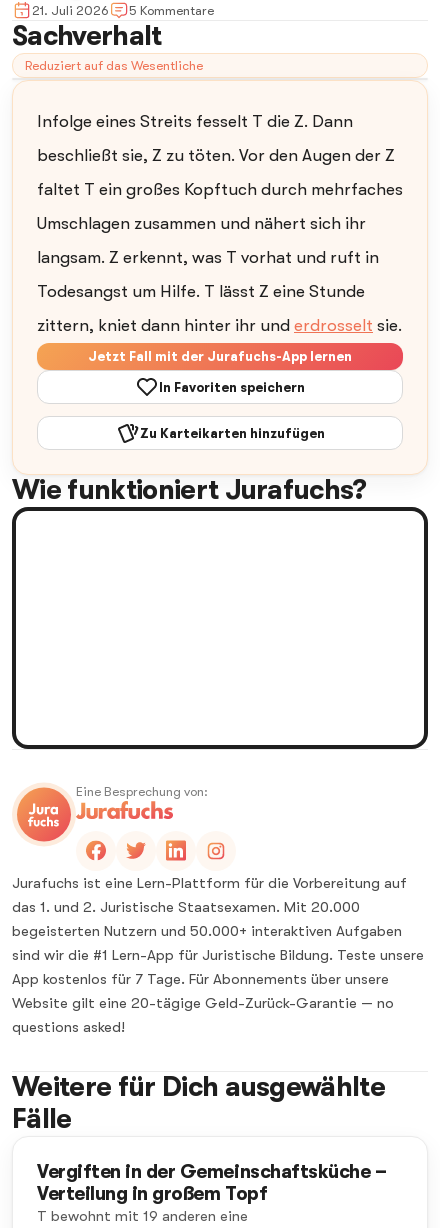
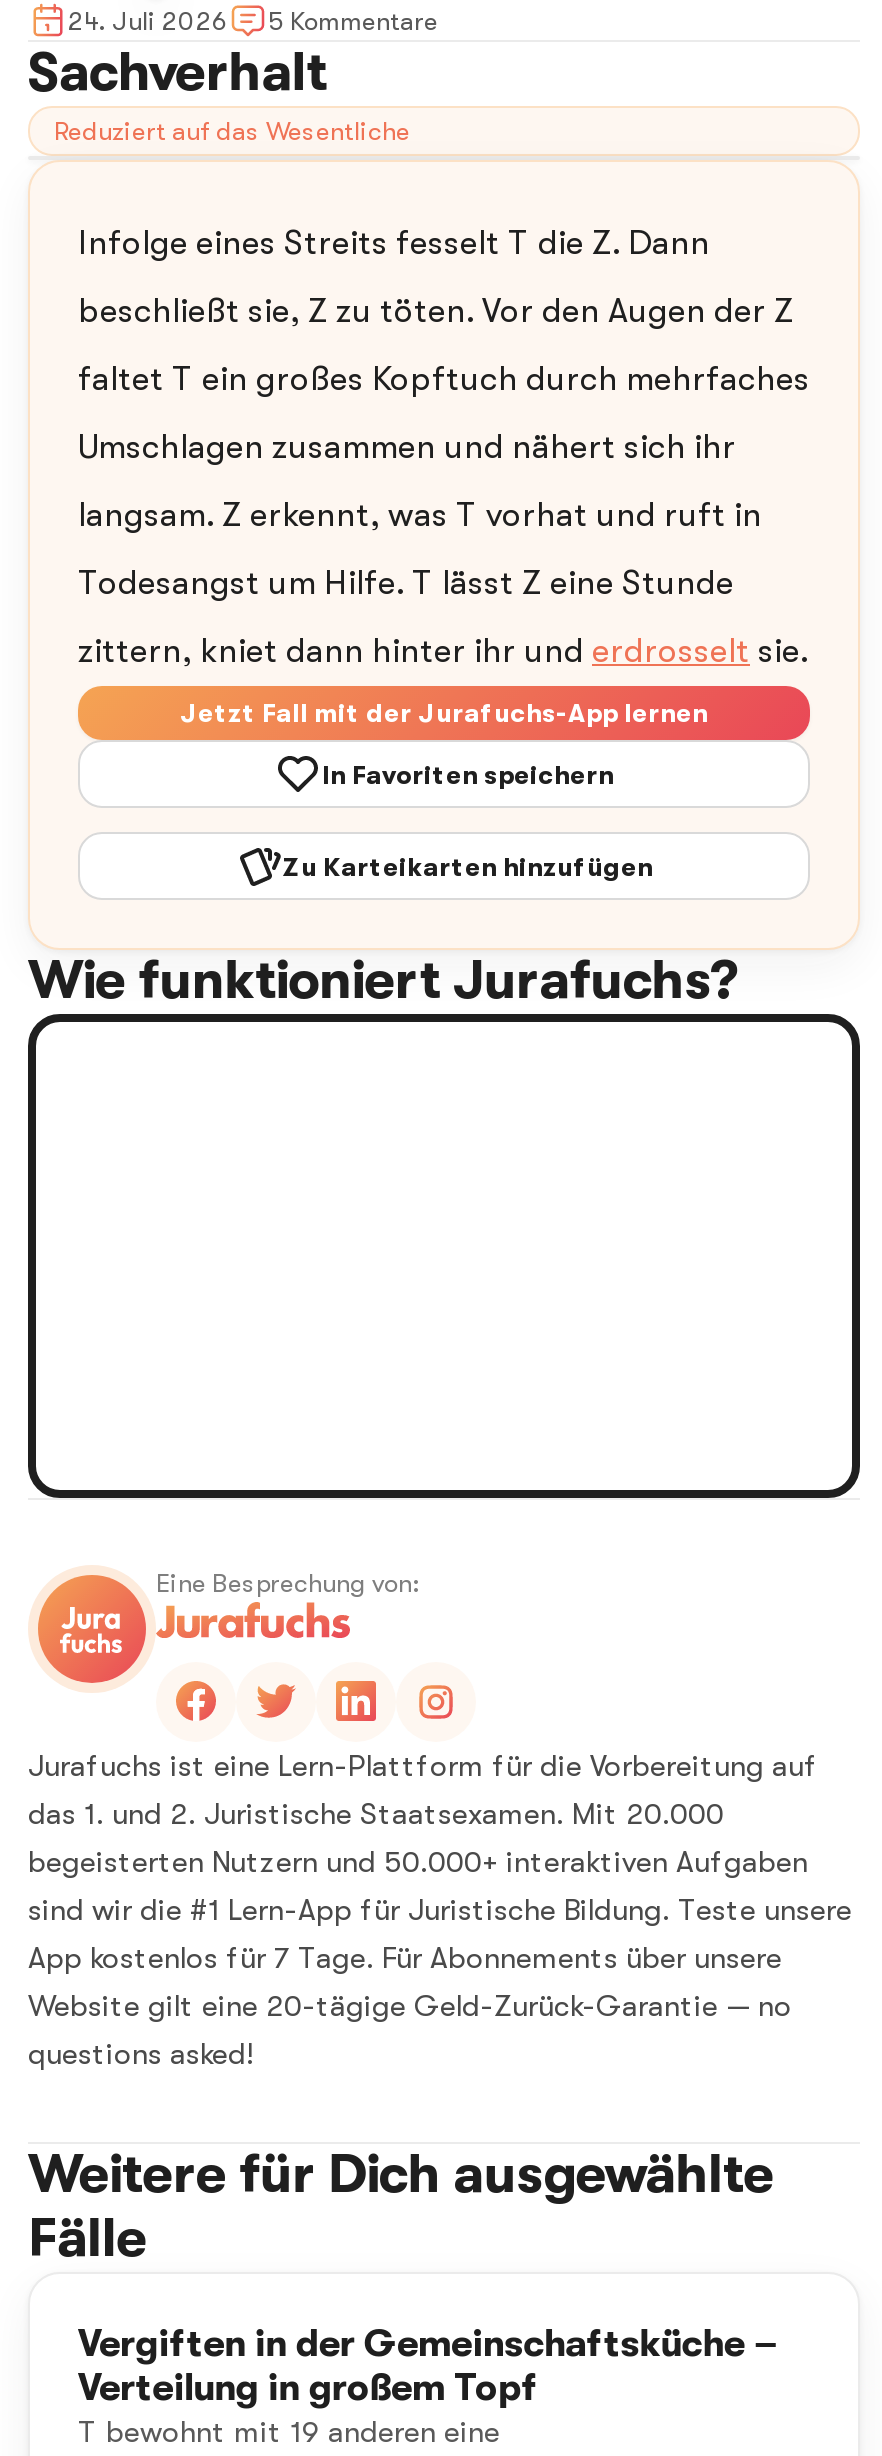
[32,2,214,17] 21. Juli 2026 5 Kommentare -> [68,5,438,35] 24. Juli 2026 5 Kommentare

